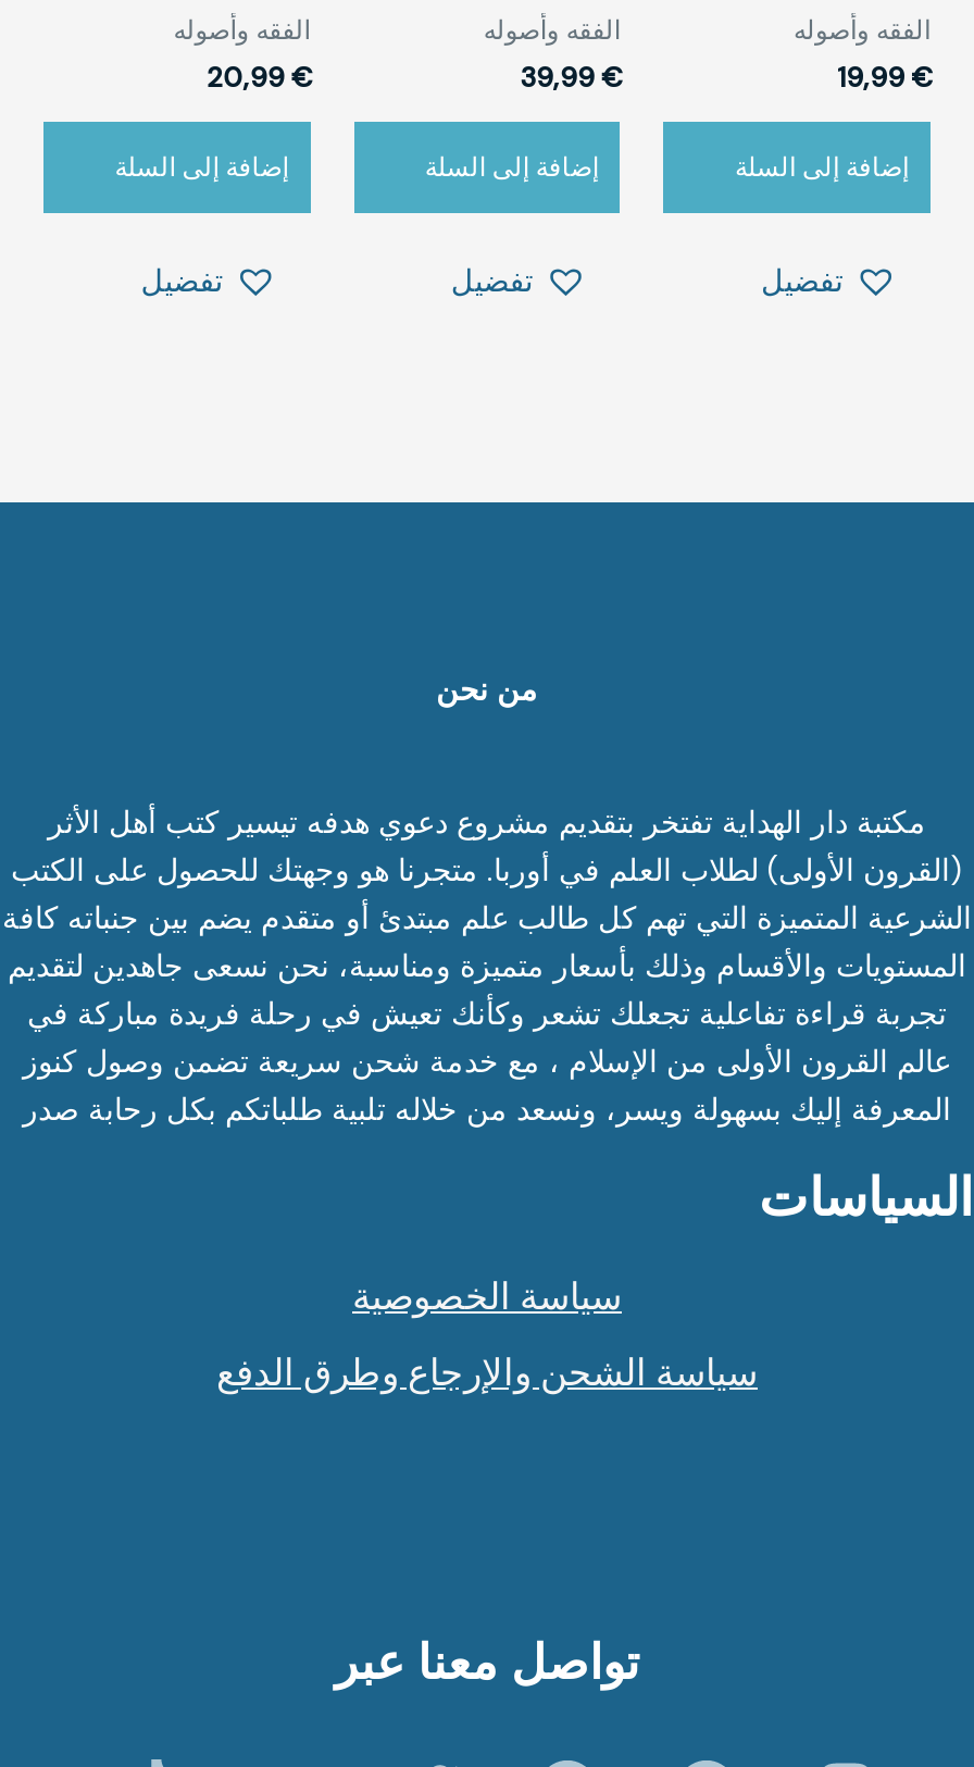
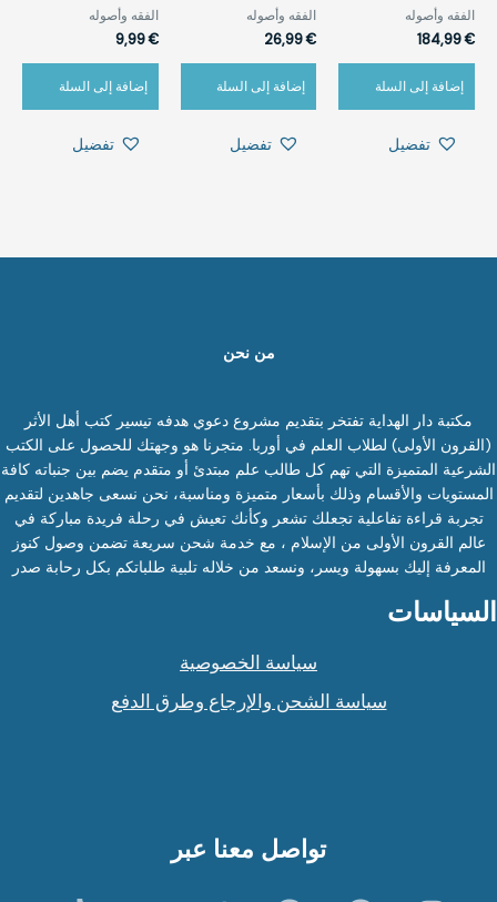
[206,60,310,95] 20,99 € -> [115,31,158,49] 9,99 €
[520,60,620,95] 39,99 € -> [264,31,317,49] 26,99 €
[837,60,931,95] 19,99 € -> [417,31,475,49] 184,99 €

